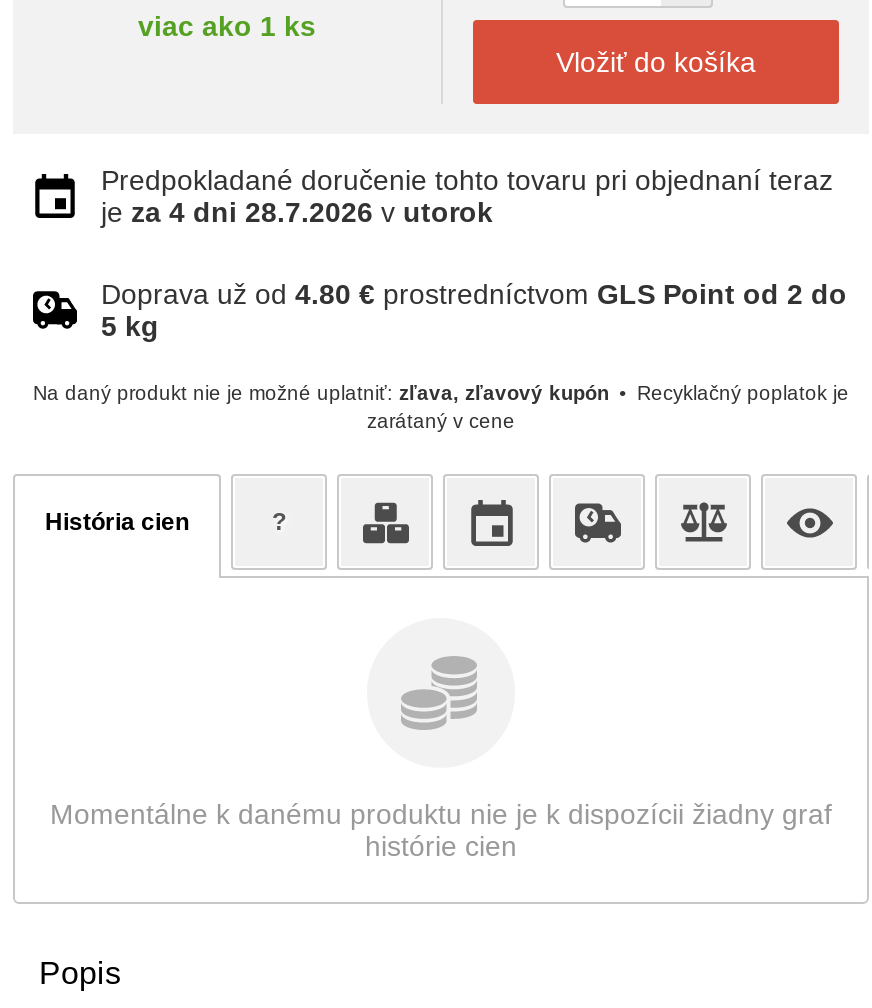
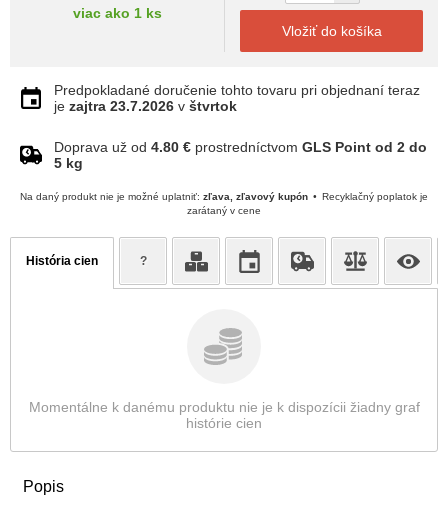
[101,196,493,228] je za 4 dni 28.7.2026 v utorok -> [54,98,237,114] je zajtra 23.7.2026 v štvrtok

